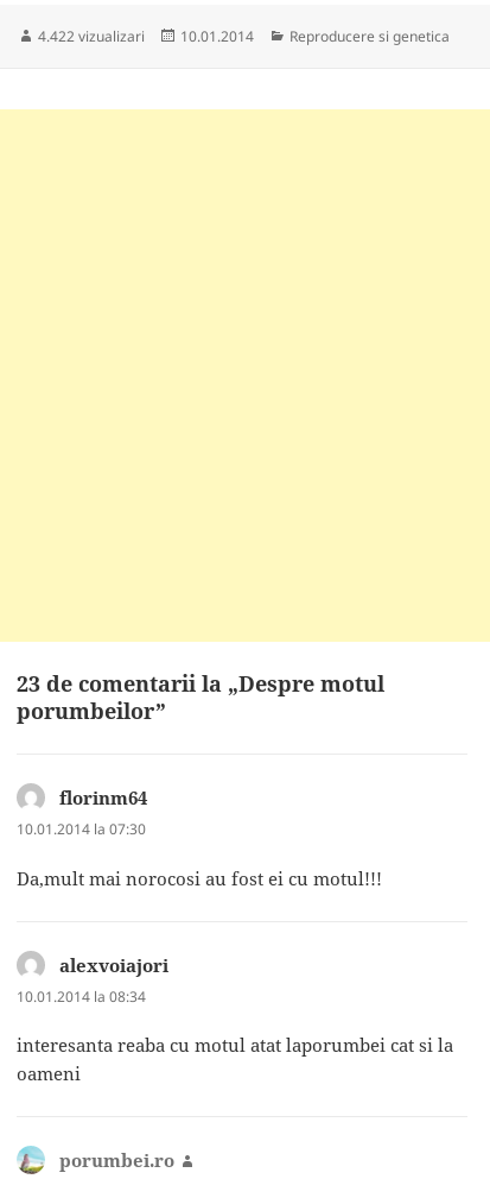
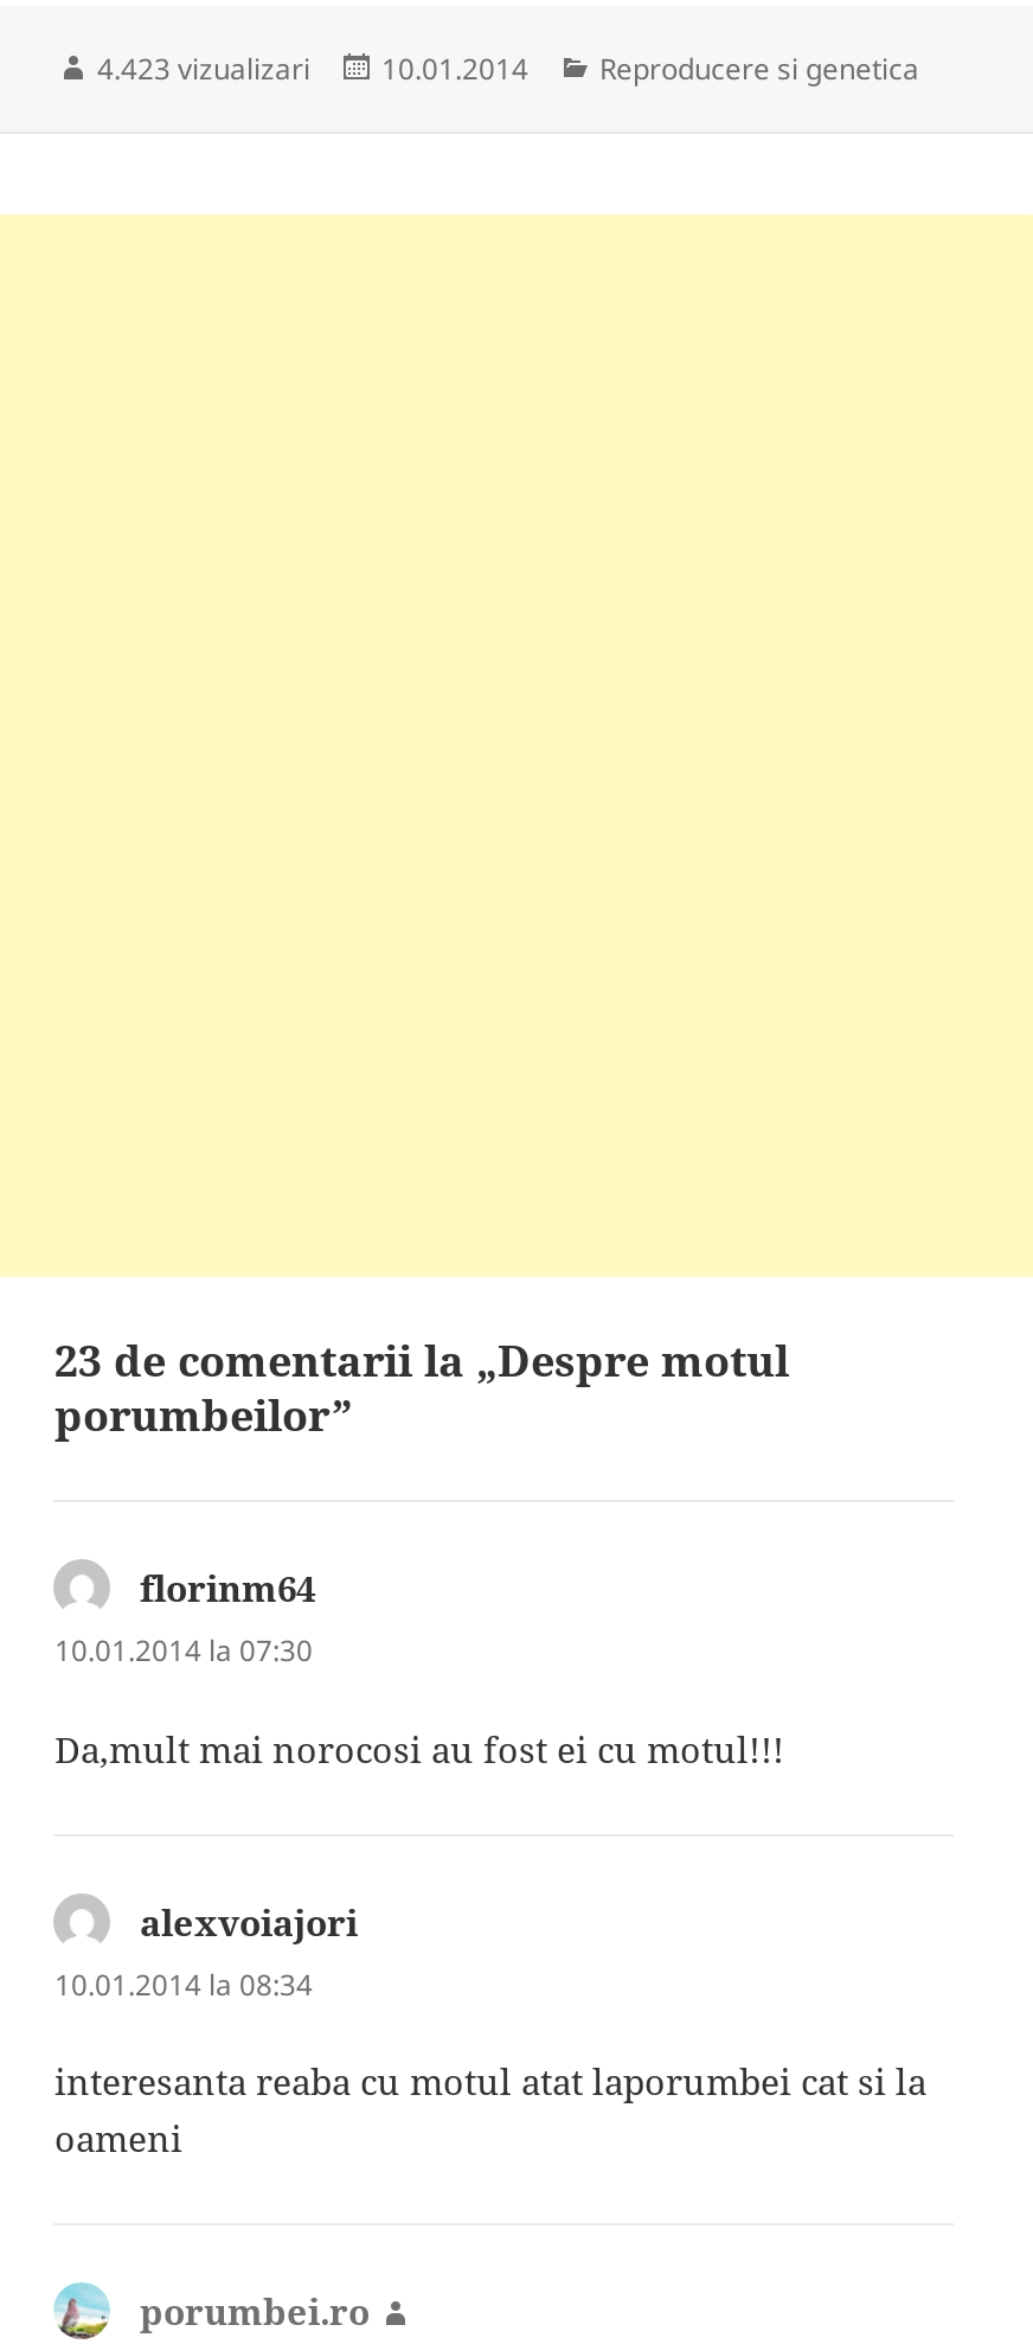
[39,26,145,46] 4.422 vizualizari -> [97,48,310,88] 4.423 vizualizari

